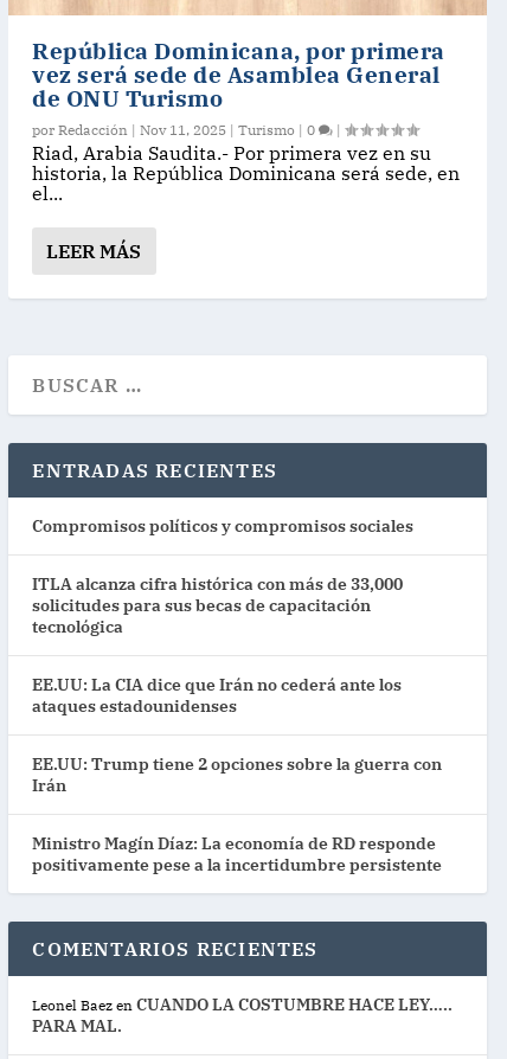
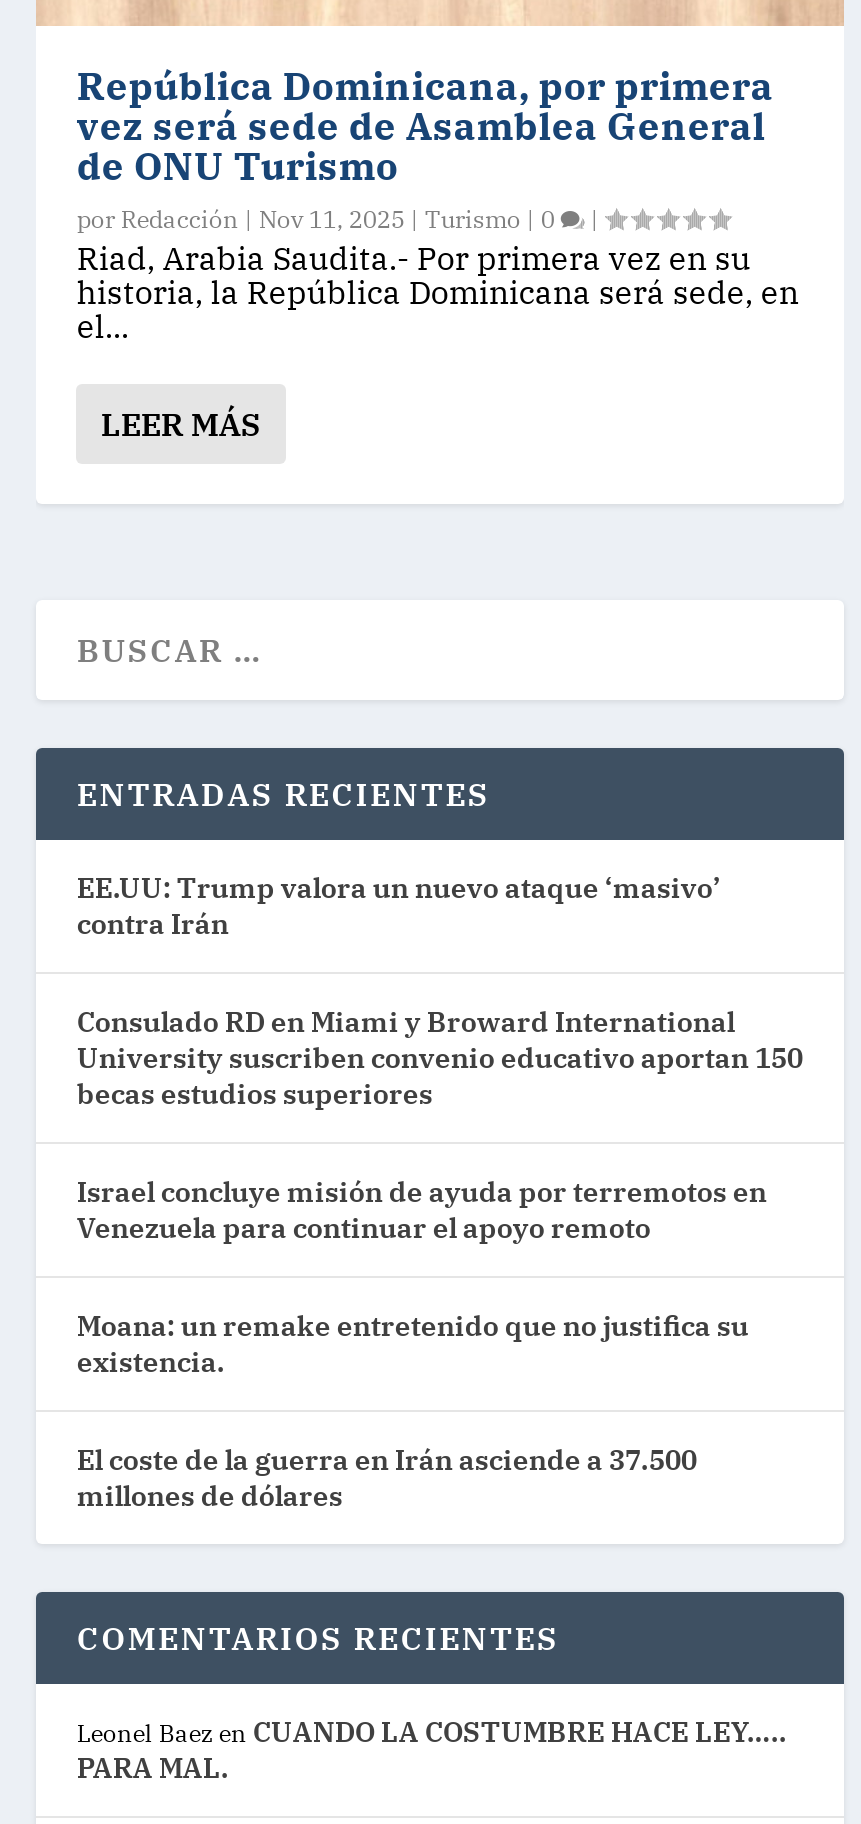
[32,515,414,536] Compromisos políticos y compromisos sociales -> [77,870,721,942] EE.UU: Trump valora un nuevo ataque ‘masivo’ | contra Irán
[32,573,403,637] ITLA alcanza cifra histórica con más de 33,000 | solicitudes para sus becas de capacitación | tecnológica -> [77,1004,803,1112] Consulado RD en Miami y Broward International | University suscriben convenio educativo aportan 150 | becas estudios superiores
[32,674,402,716] EE.UU: La CIA dice que Irán no cederá ante los | ataques estadounidenses -> [77,1174,767,1246] Israel concluye misión de ayuda por terremotos en | Venezuela para continuar el apoyo remoto
[32,753,442,796] EE.UU: Trump tiene 2 opciones sobre la guerra con | Irán -> [77,1308,749,1380] Moana: un remake entretenido que no justifica su | existencia.
[32,833,442,875] Ministro Magín Díaz: La economía de RD responde | positivamente pese a la incertidumbre persistente -> [77,1442,697,1514] El coste de la guerra en Irán asciende a 37.500 | millones de dólares

